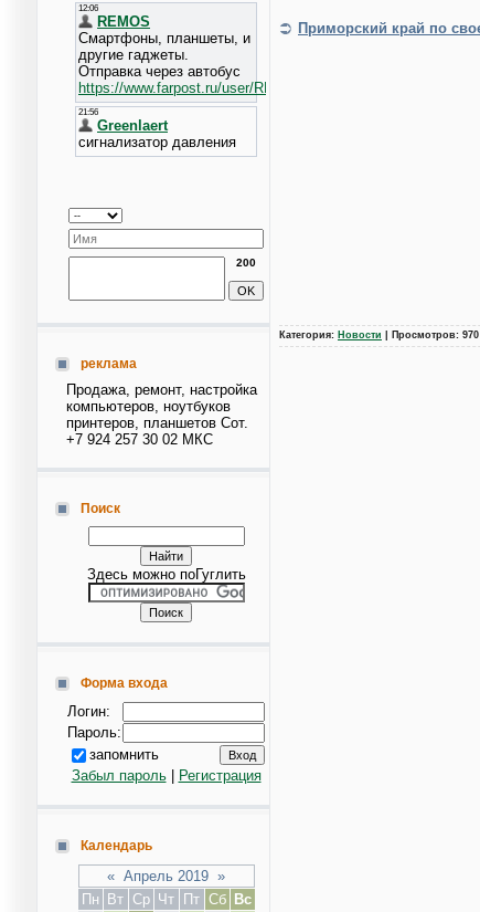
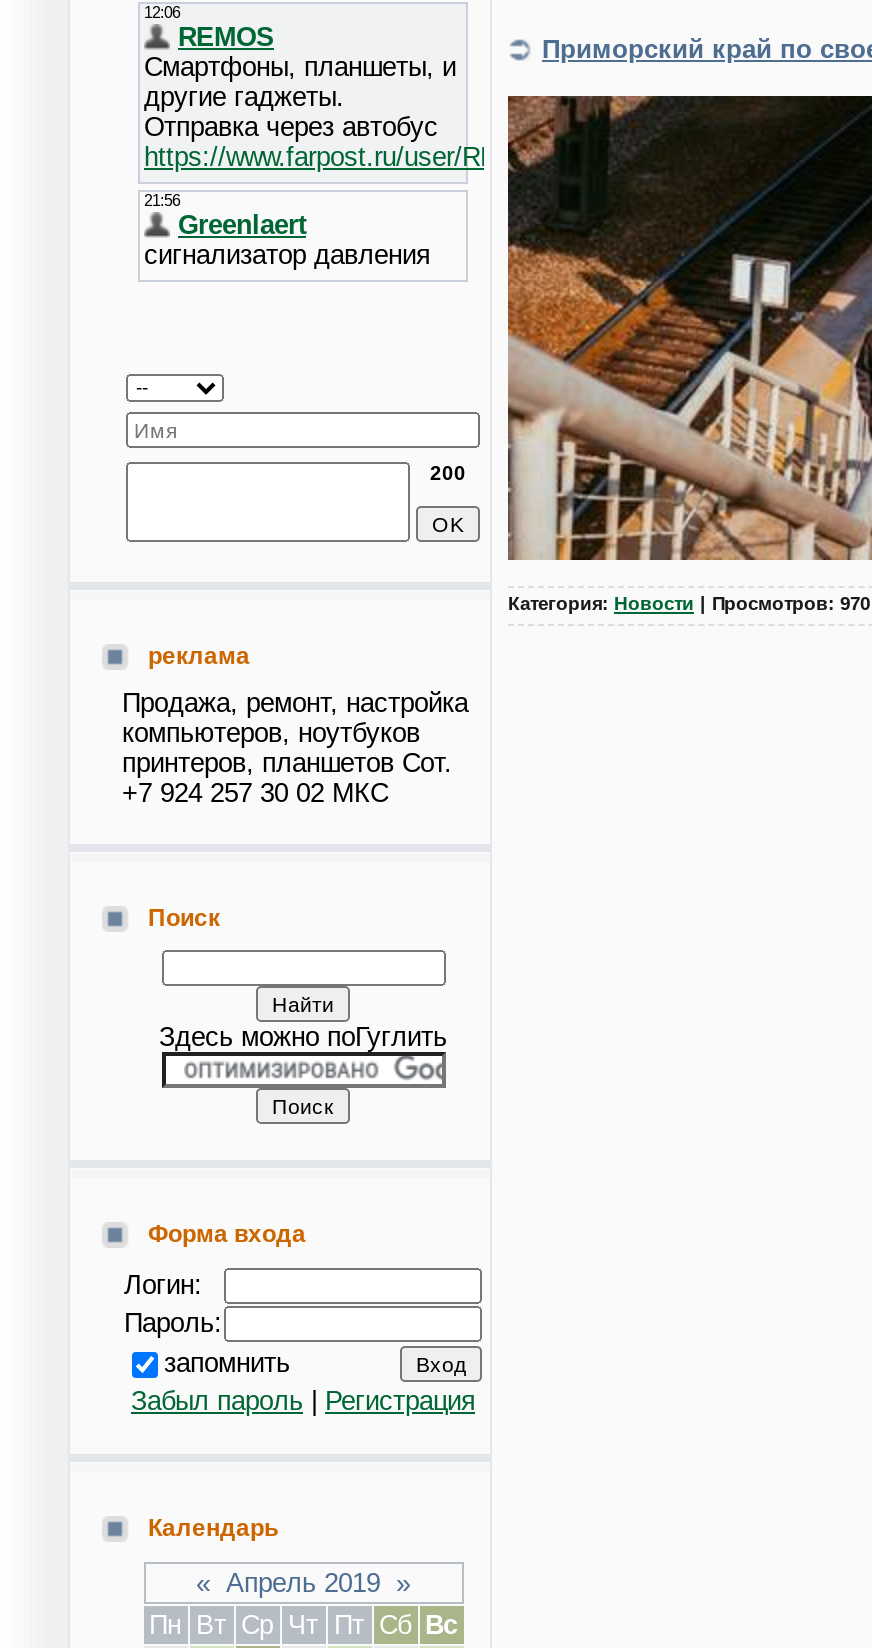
none -> [506,94,866,562] [image]

